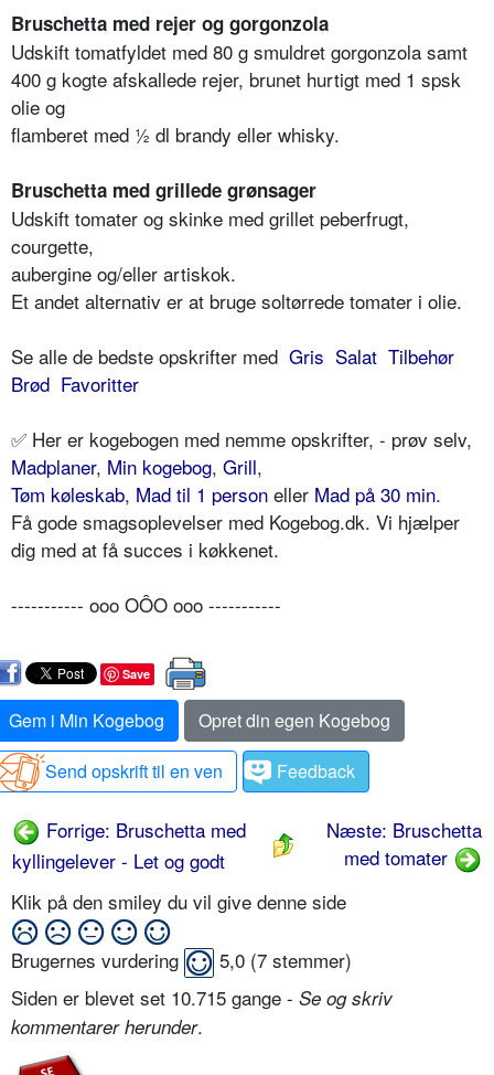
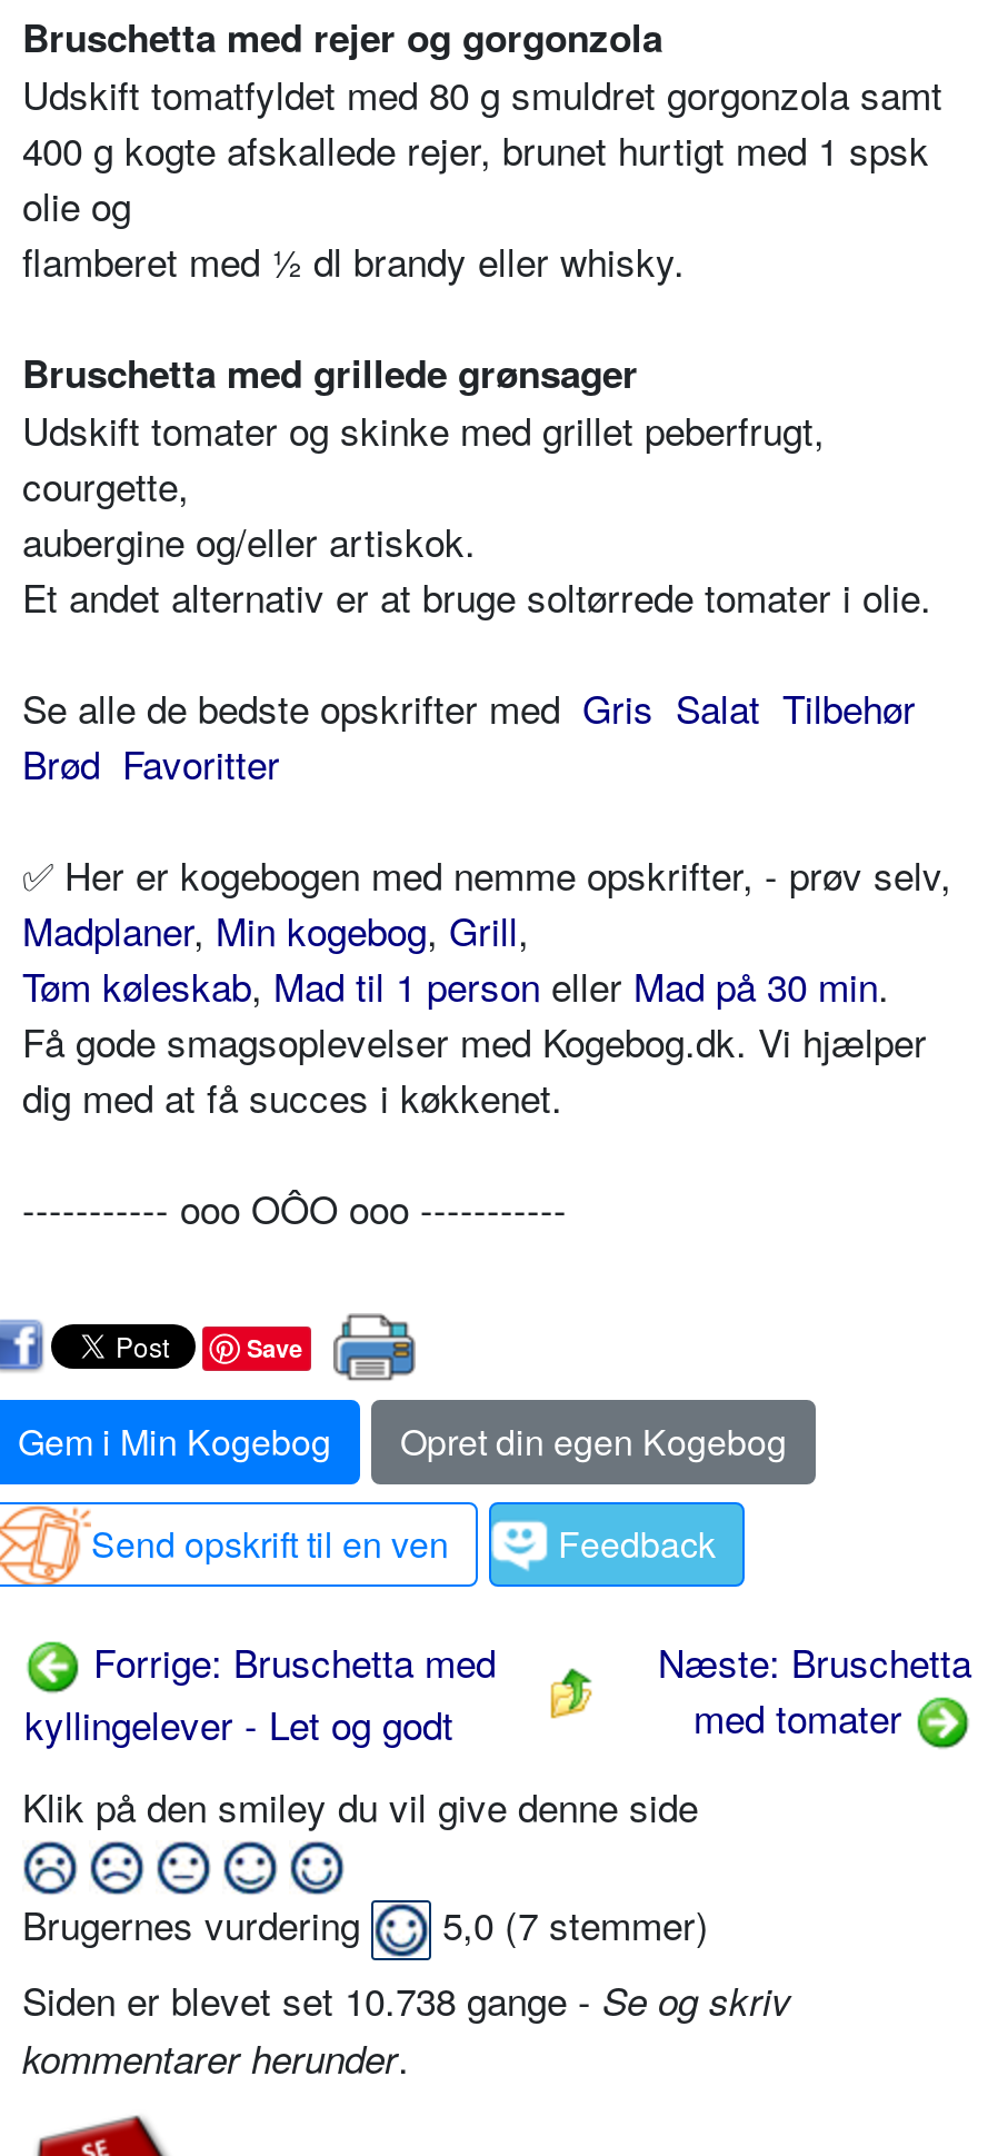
[11,983,393,1011] Siden er blevet set 10.715 gange - Se og skriv -> [22,1971,791,2027] Siden er blevet set 10.738 gange - Se og skriv

